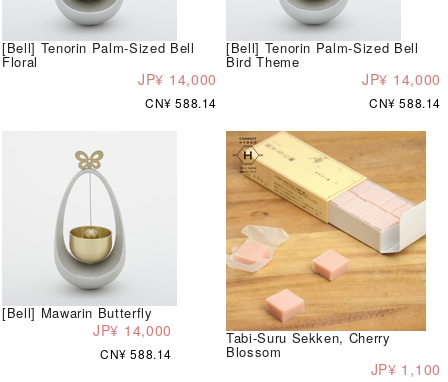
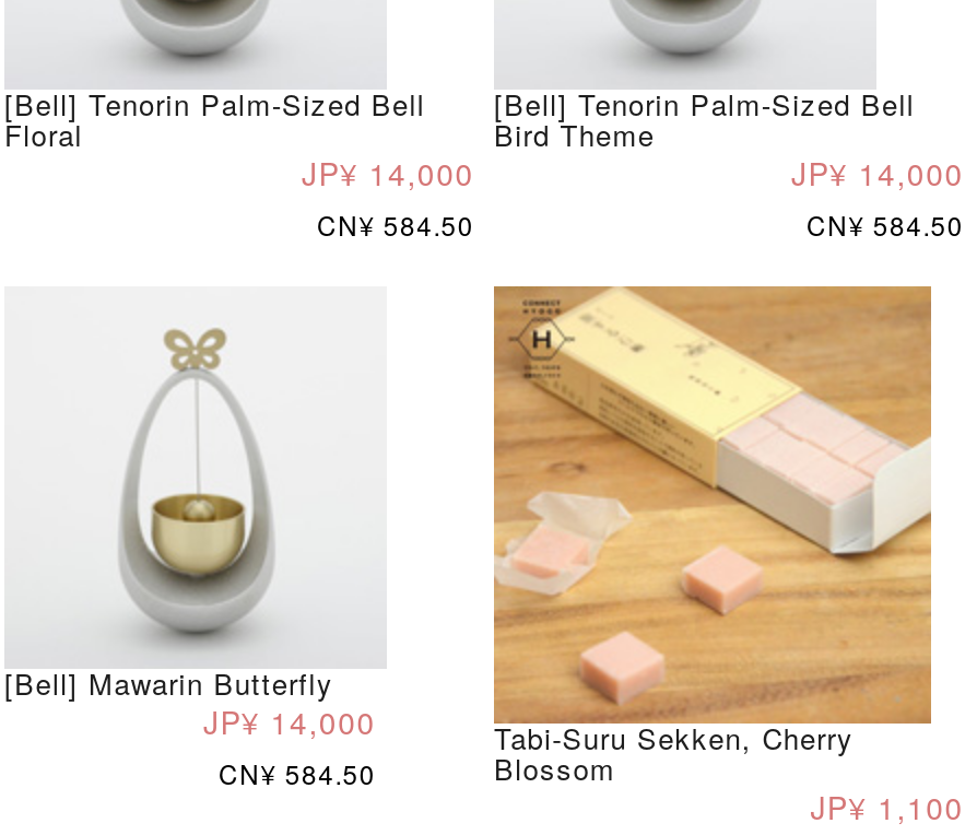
[145,94,217,111] CN¥ 588.14 -> [317,205,474,242] CN¥ 584.50
[369,94,441,111] CN¥ 588.14 -> [807,205,964,242] CN¥ 584.50
[100,345,172,362] CN¥ 588.14 -> [219,753,376,791] CN¥ 584.50

